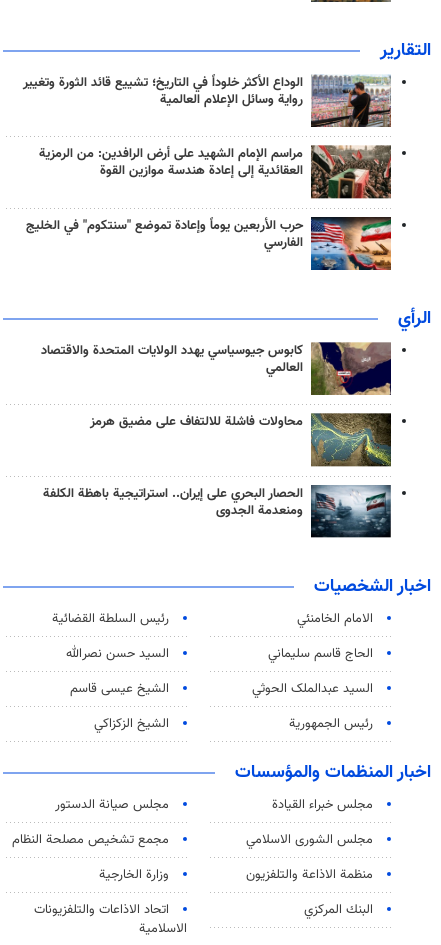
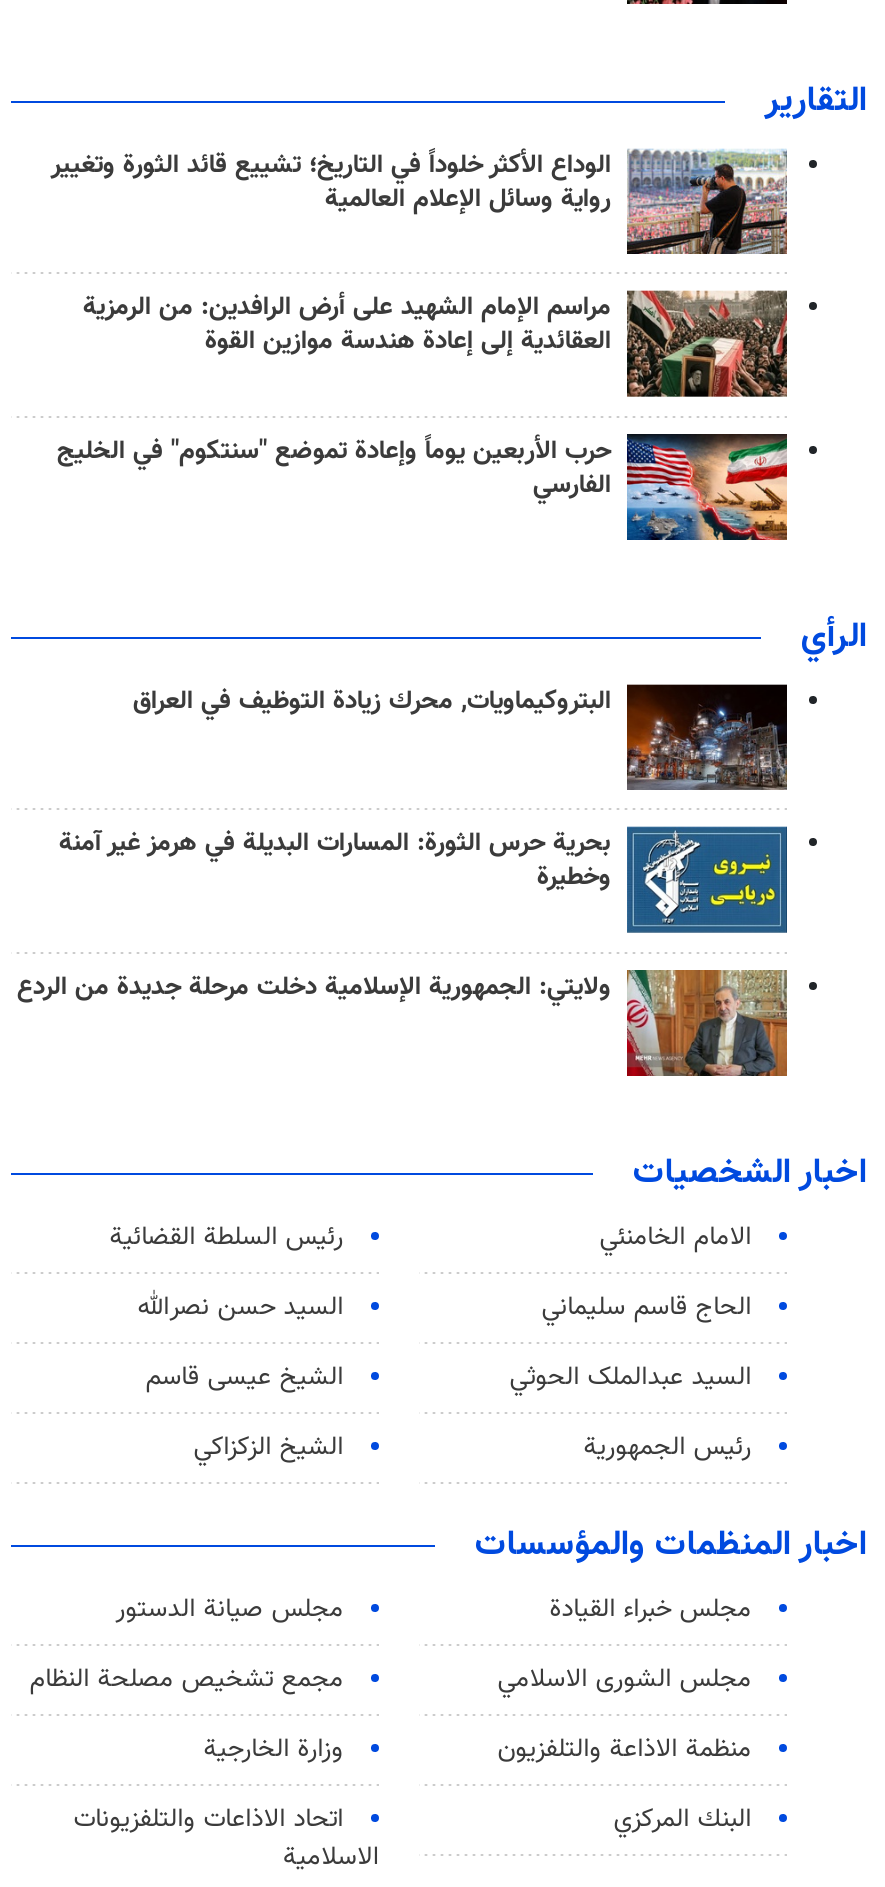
[41,341,392,396] [image] | كابوس جيوسياسي يهدد الولايات المتحدة والاقتصاد | العالمي -> [133,682,789,792] [image] | البتروكيماويات, محرك زيادة التوظيف في العراق
[90,412,392,467] [image] | محاولات فاشلة للالتفاف على مضيق هرمز -> [59,824,789,934] [image] | بحرية حرس الثورة: المسارات البديلة في هرمز غير آمنة | وخطيرة
[43,483,392,539] [image] | الحصار البحري على إيران.. استراتيجية باهظة الكلفة | ومنعدمة الجدوى -> [17,967,789,1078] [image] | ولايتي: الجمهورية الإسلامية دخلت مرحلة جديدة من الردع

